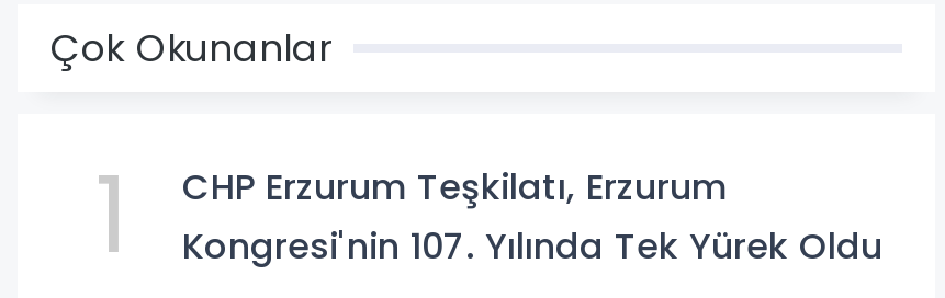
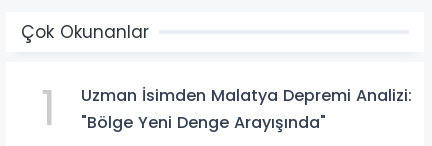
[182,162,882,271] CHP Erzurum Teşkilatı, Erzurum | Kongresi'nin 107. Yılında Tek Yürek Oldu -> [81,84,412,134] Uzman İsimden Malatya Depremi Analizi: | "Bölge Yeni Denge Arayışında"

